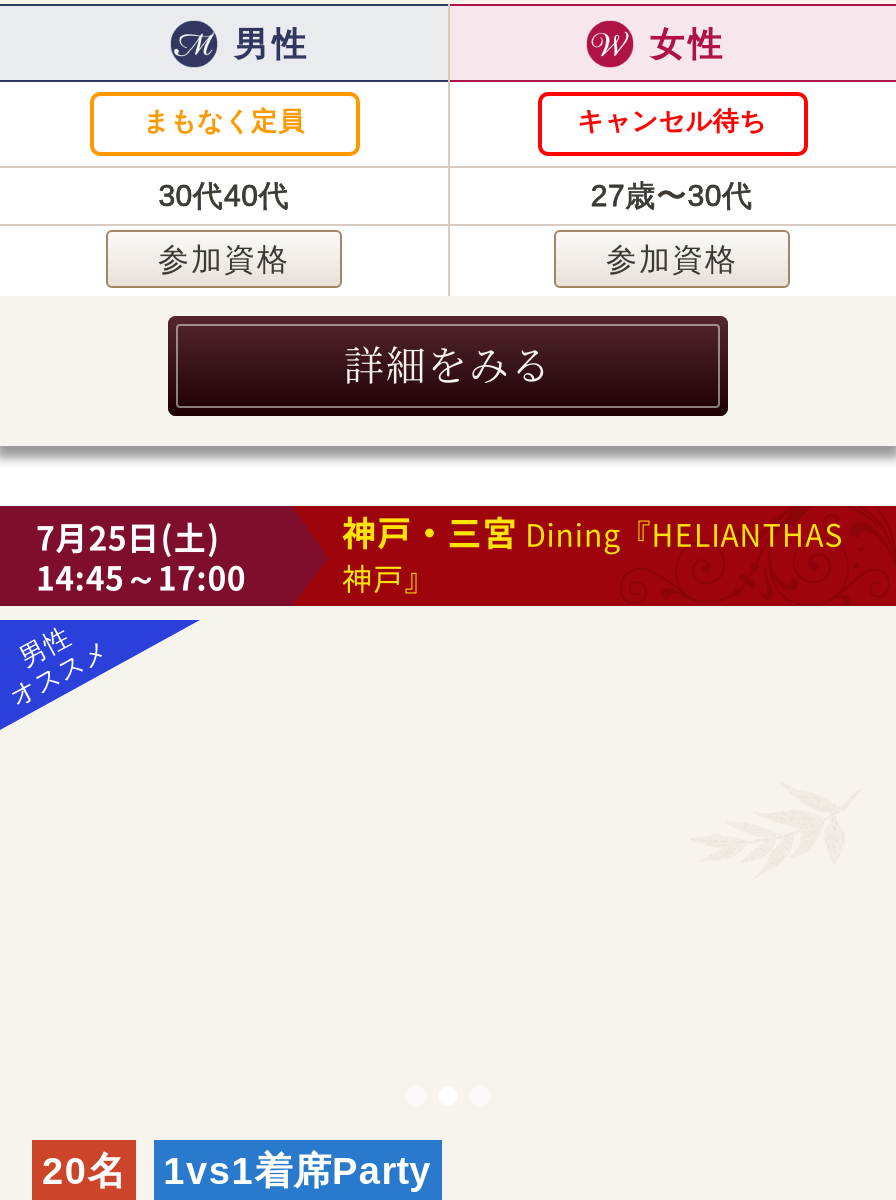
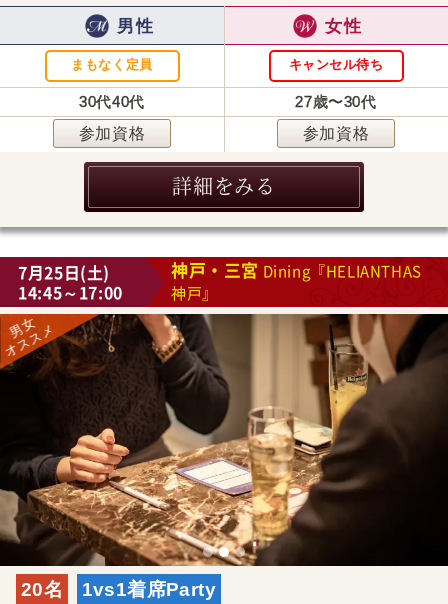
none -> [3,313,445,567] [image]

